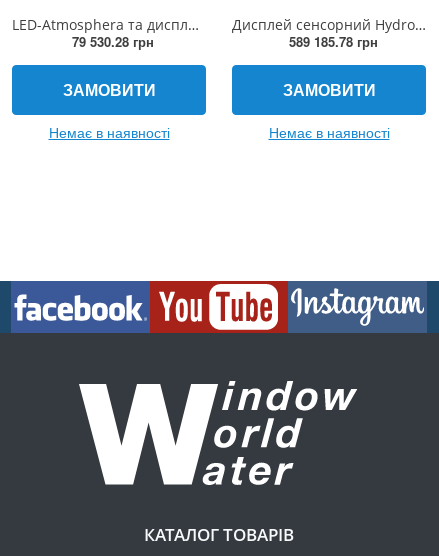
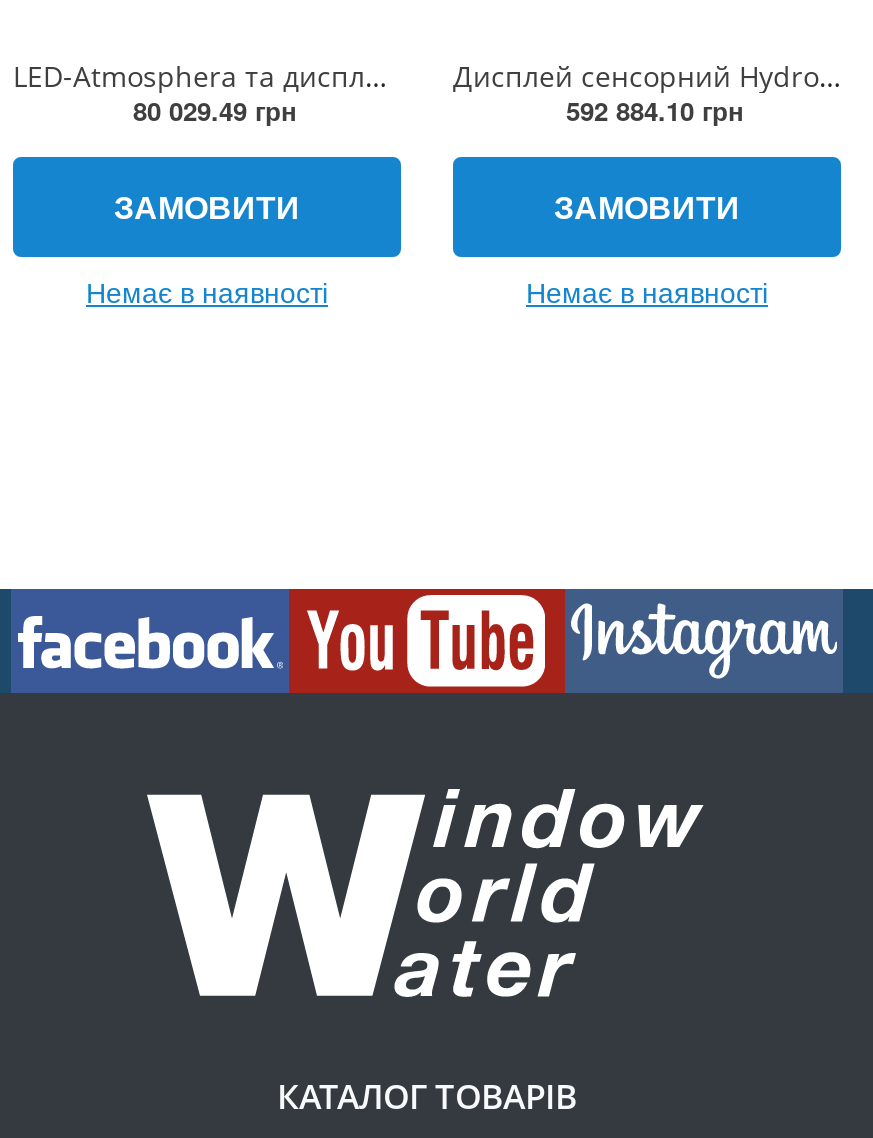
[72,32,154,51] 79 530.28 грн -> [133,91,297,129] 80 029.49 грн
[288,32,377,51] 589 185.78 грн -> [566,91,744,129] 592 884.10 грн

